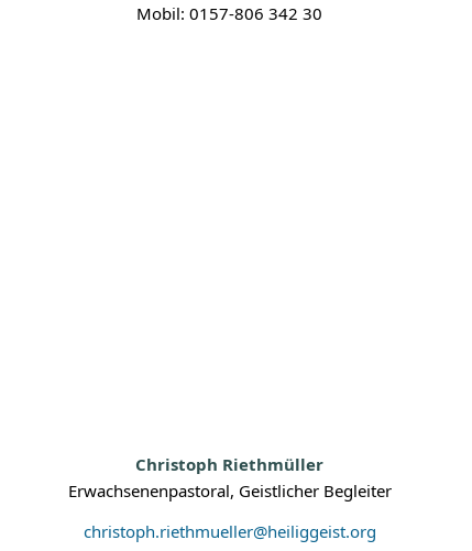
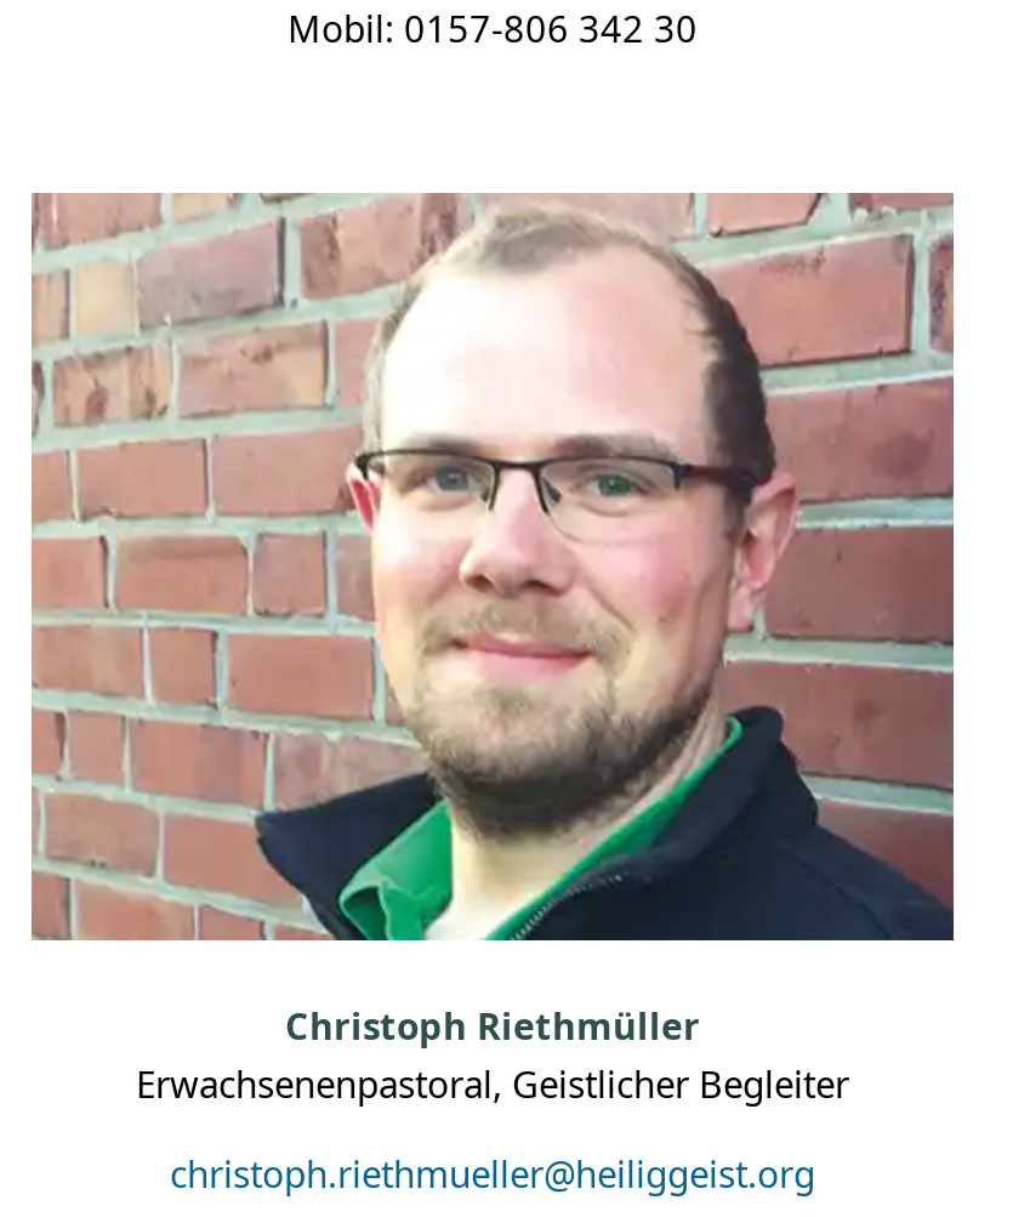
none -> [29,192,956,944] [image]

